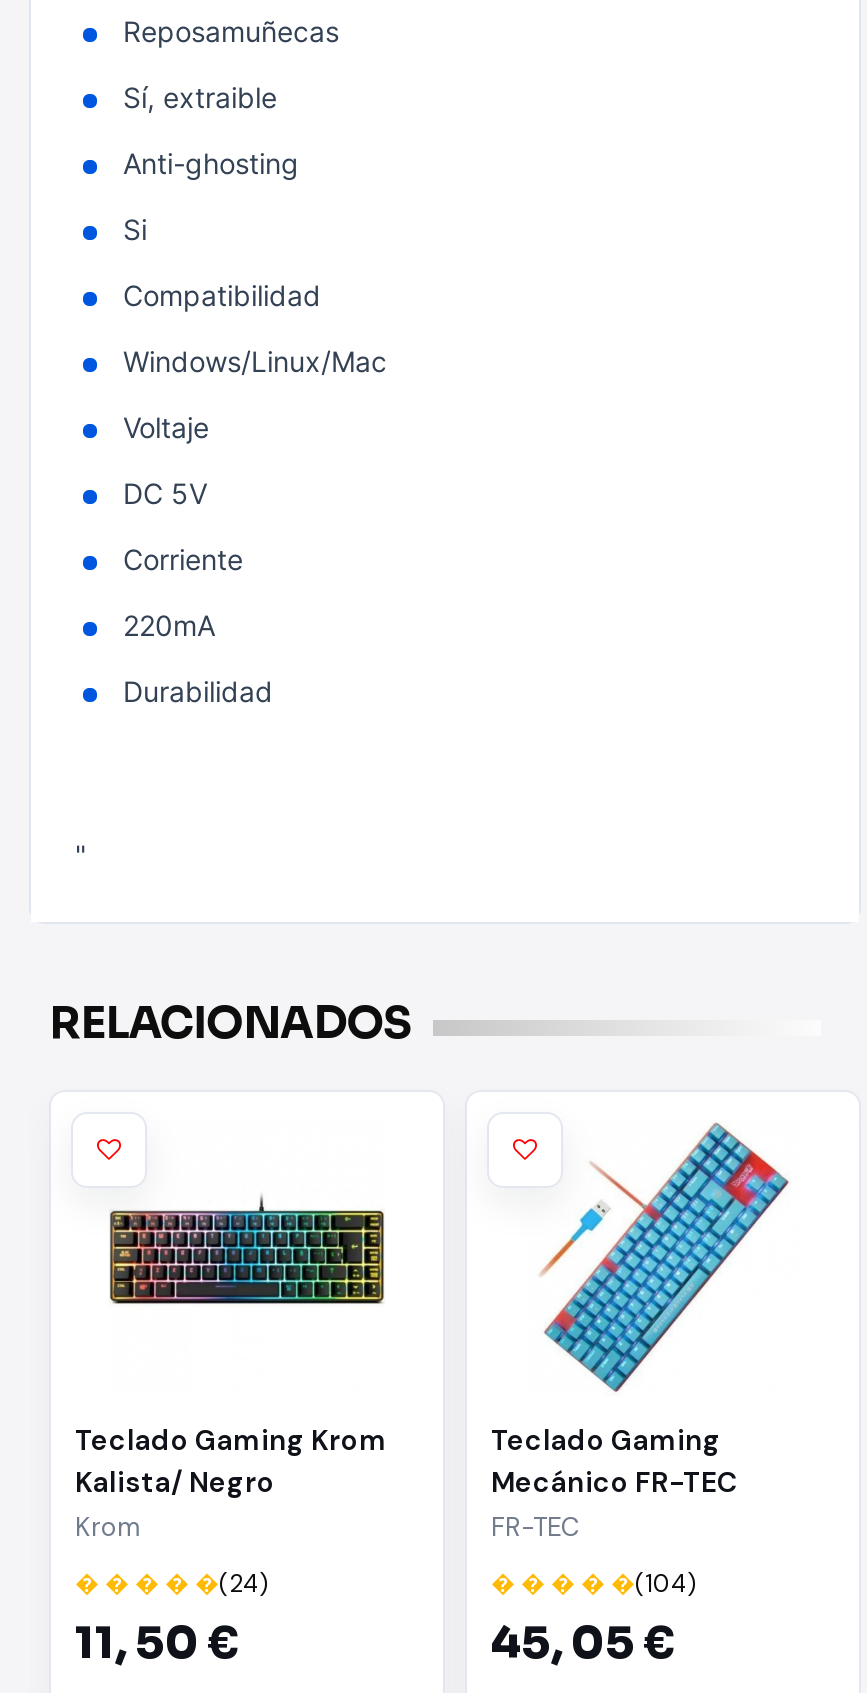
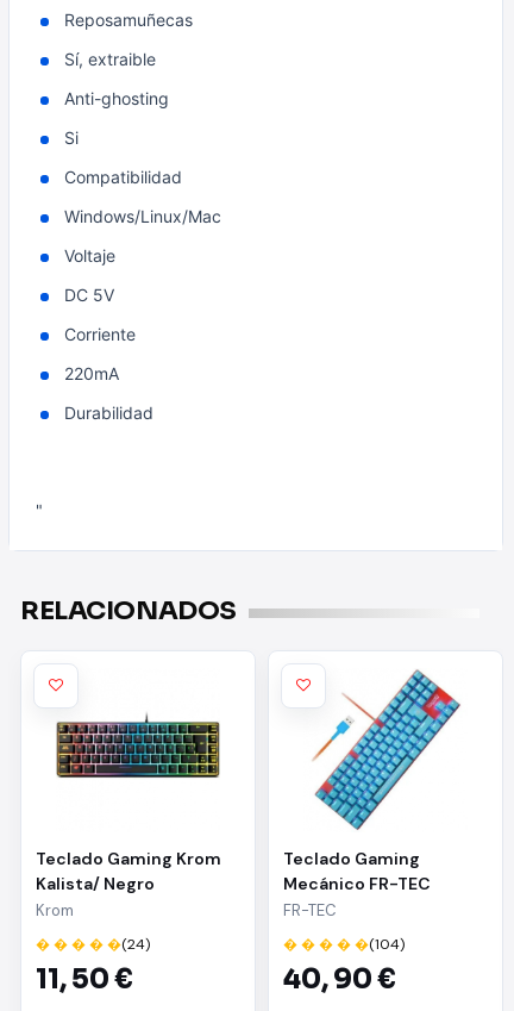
[491,1616,675,1670] 45, 05 € -> [283,963,396,996] 40, 90 €

